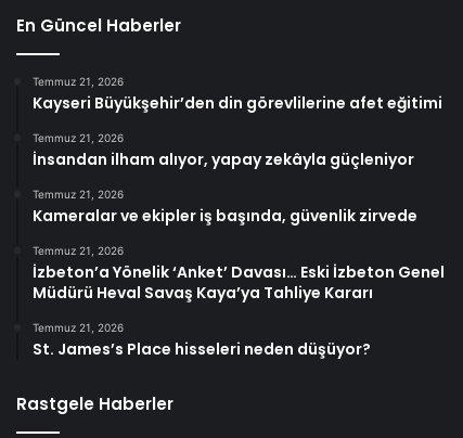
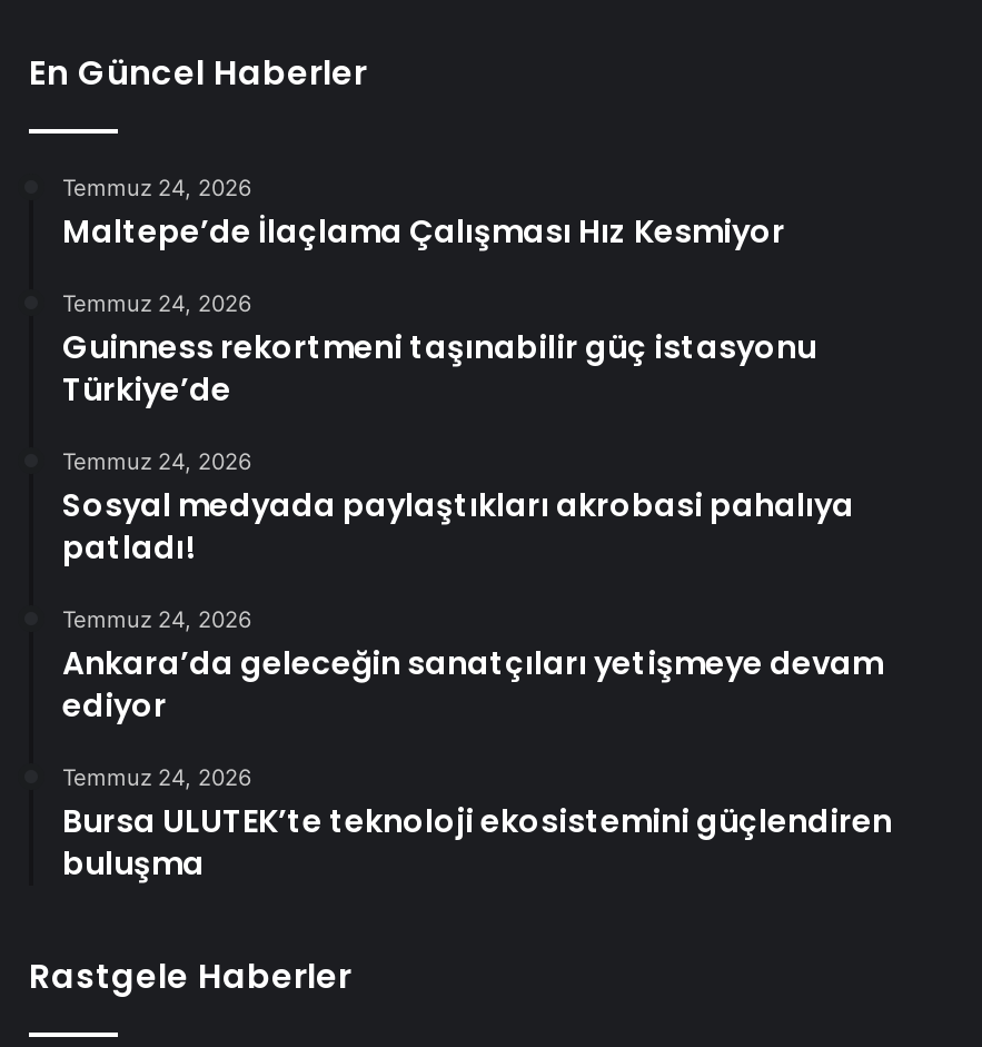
[33,75,442,114] Temmuz 21, 2026 | Kayseri Büyükşehir’den din görevlilerine afet eğitimi -> [62,174,785,254] Temmuz 24, 2026 | Maltepe’de İlaçlama Çalışması Hız Kesmiyor
[33,131,414,170] Temmuz 21, 2026 | İnsandan ilham alıyor, yapay zekâyla güçleniyor -> [62,290,816,412] Temmuz 24, 2026 | Guinness rekortmeni taşınabilir güç istasyonu | Türkiye’de
[33,188,417,227] Temmuz 21, 2026 | Kameralar ve ekipler iş başında, güvenlik zirvede -> [62,448,854,570] Temmuz 24, 2026 | Sosyal medyada paylaştıkları akrobasi pahalıya | patladı!
[33,244,445,304] Temmuz 21, 2026 | İzbeton’a Yönelik ‘Anket’ Davası… Eski İzbeton Genel | Müdürü Heval Savaş Kaya’ya Tahliye Kararı -> [62,606,883,728] Temmuz 24, 2026 | Ankara’da geleceğin sanatçıları yetişmeye devam | ediyor
[33,321,371,360] Temmuz 21, 2026 | St. James’s Place hisseleri neden düşüyor? -> [62,763,892,886] Temmuz 24, 2026 | Bursa ULUTEK’te teknoloji ekosistemini güçlendiren | buluşma

